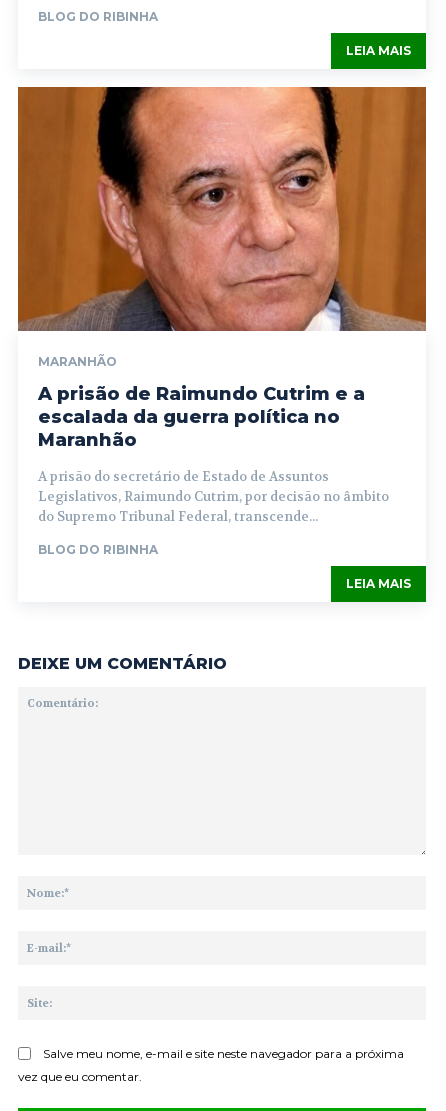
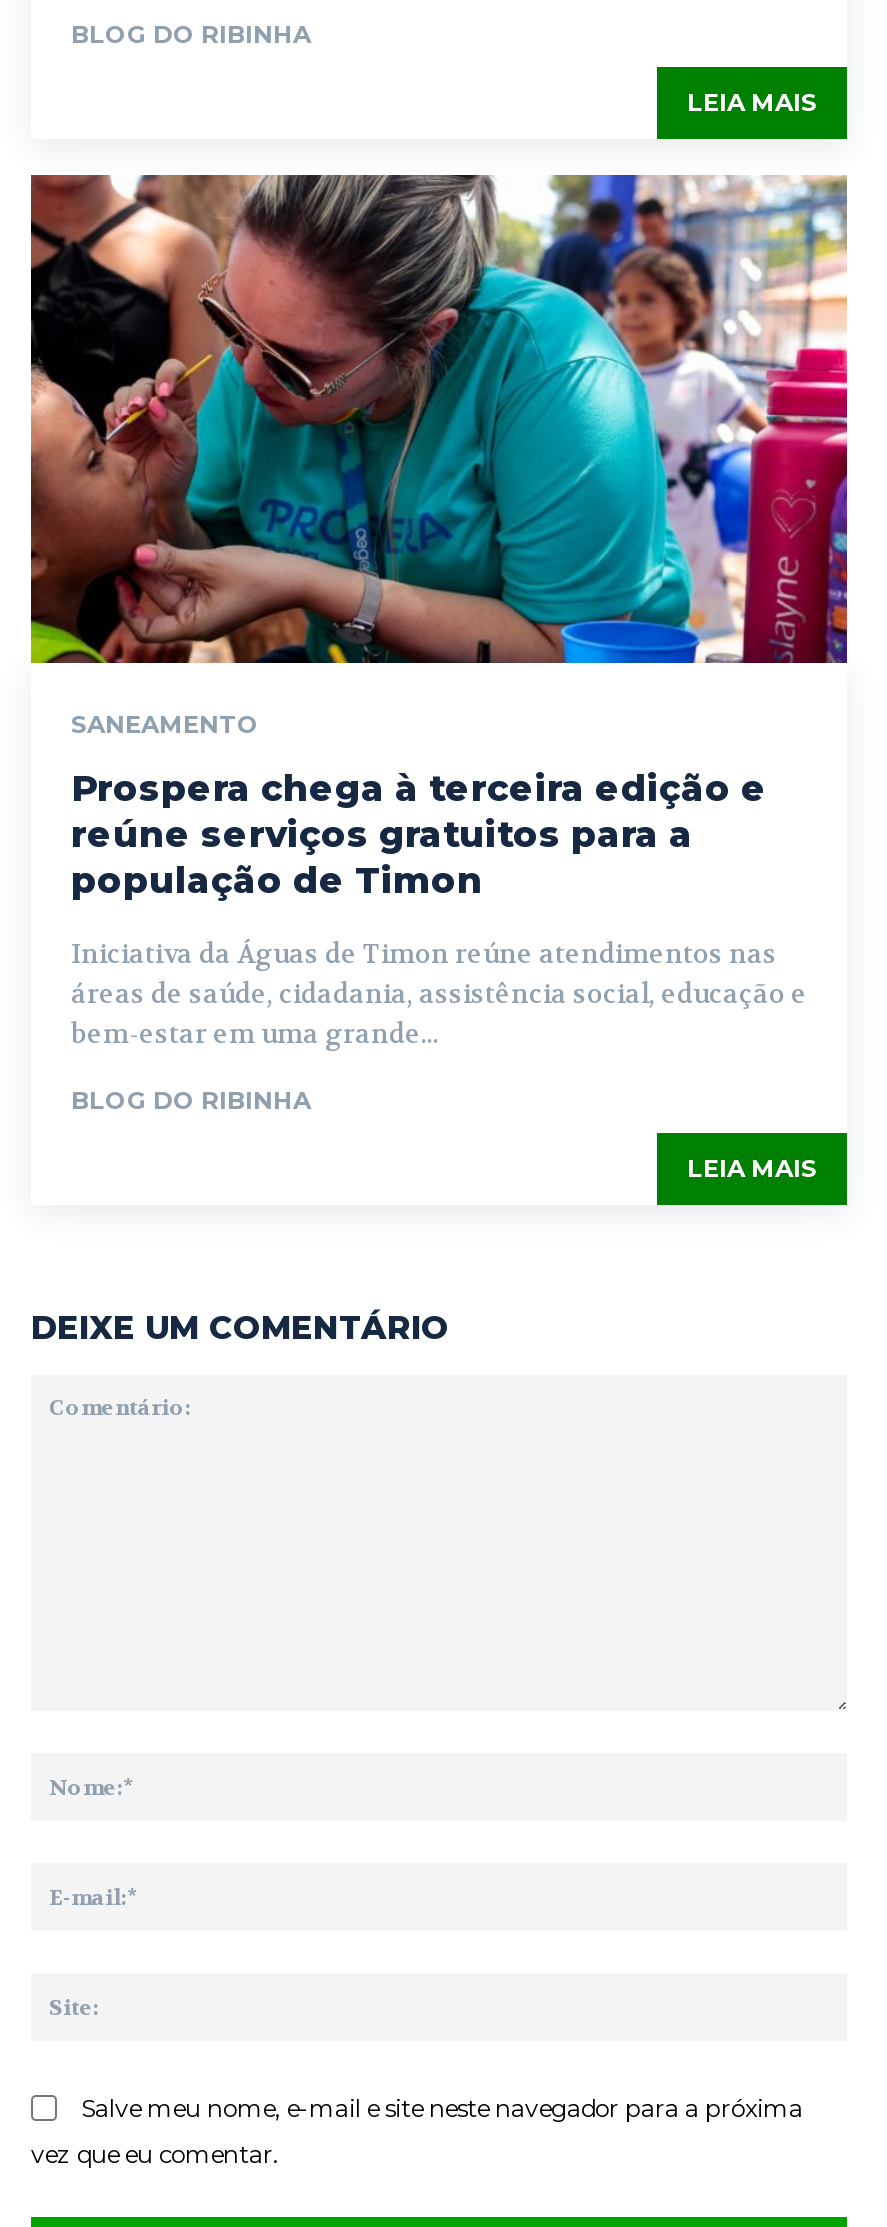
[17,86,427,369] [image] | MARANHÃO -> [29,173,849,740] [image] | SANEAMENTO
[38,383,365,451] A prisão de Raimundo Cutrim e a | escalada da guerra política no | Maranhão -> [71,768,767,904] Prospera chega à terceira edição e | reúne serviços gratuitos para a | população de Timon
[38,468,389,525] A prisão do secretário de Estado de Assuntos | Legislativos, Raimundo Cutrim, por decisão no âmbito | do Supremo Tribunal Federal, transcende... -> [71,938,807,1052] Iniciativa da Águas de Timon reúne atendimentos nas | áreas de saúde, cidadania, assistência social, educação e | bem-estar em uma grande...

